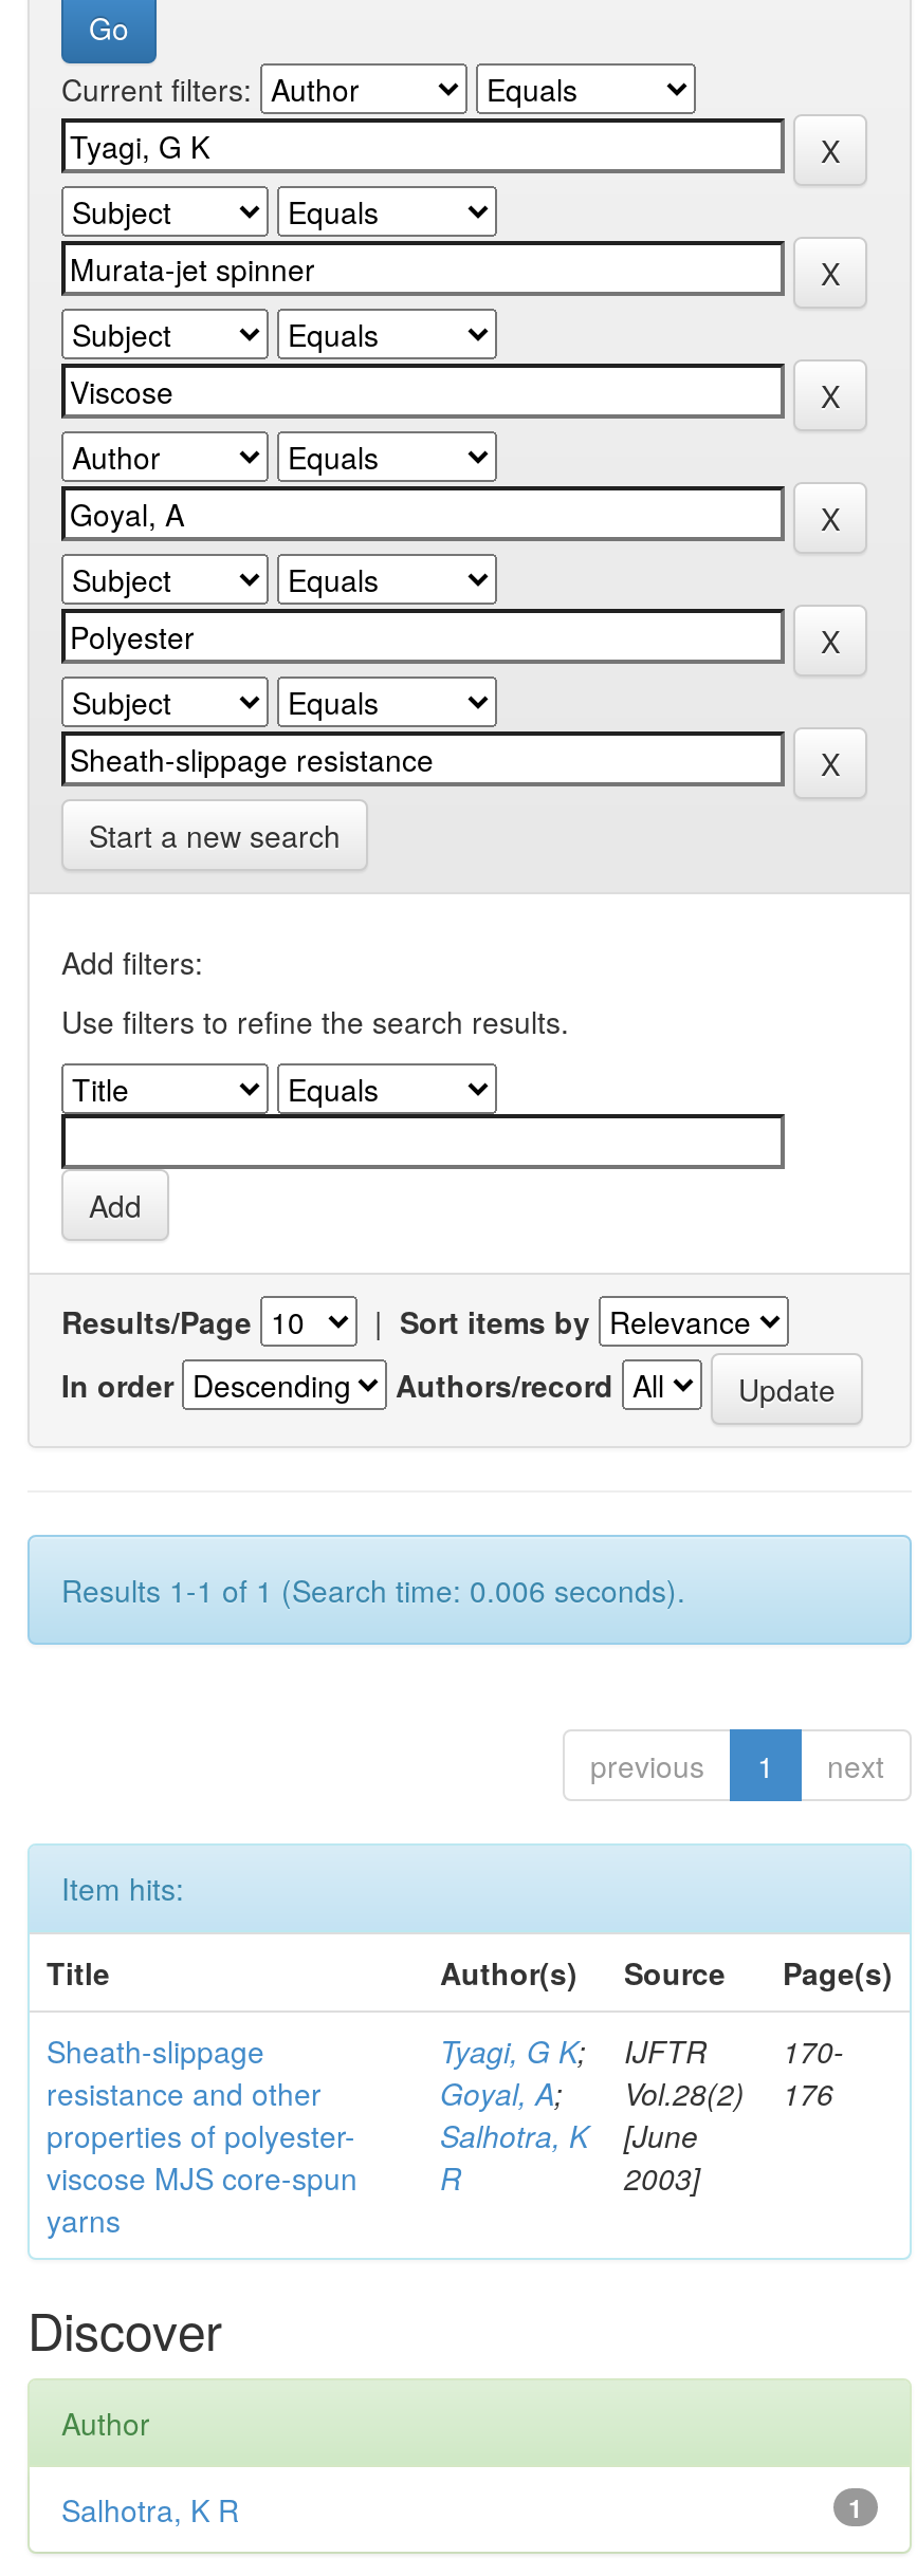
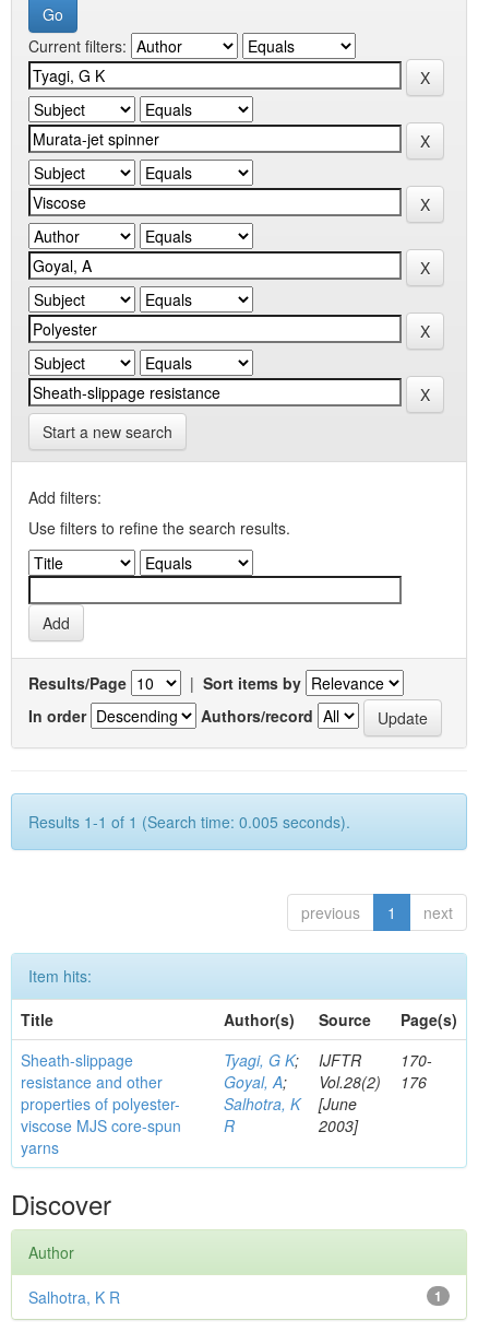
[61,1569,685,1611] Results 1-1 of 1 (Search time: 0.006 seconds). -> [28,811,350,833] Results 1-1 of 1 (Search time: 0.005 seconds).

